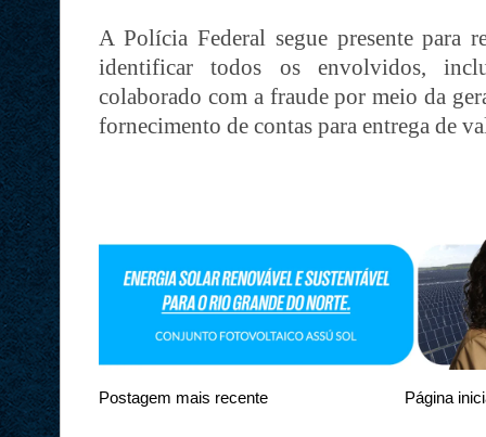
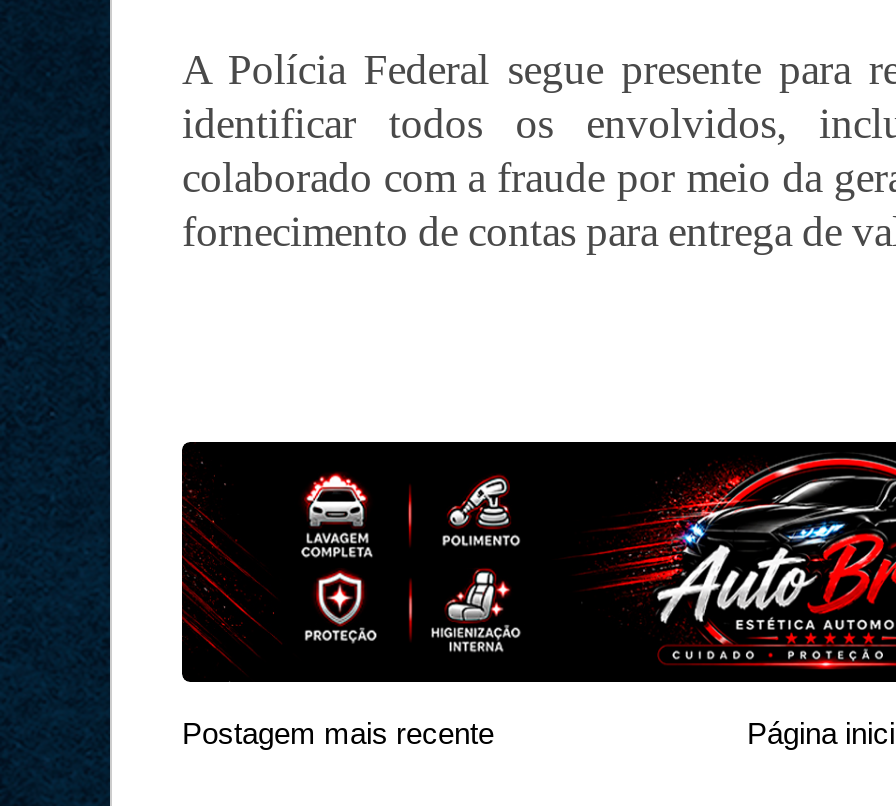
[98,240,483,371] [image] -> [180,440,890,684] [image]

